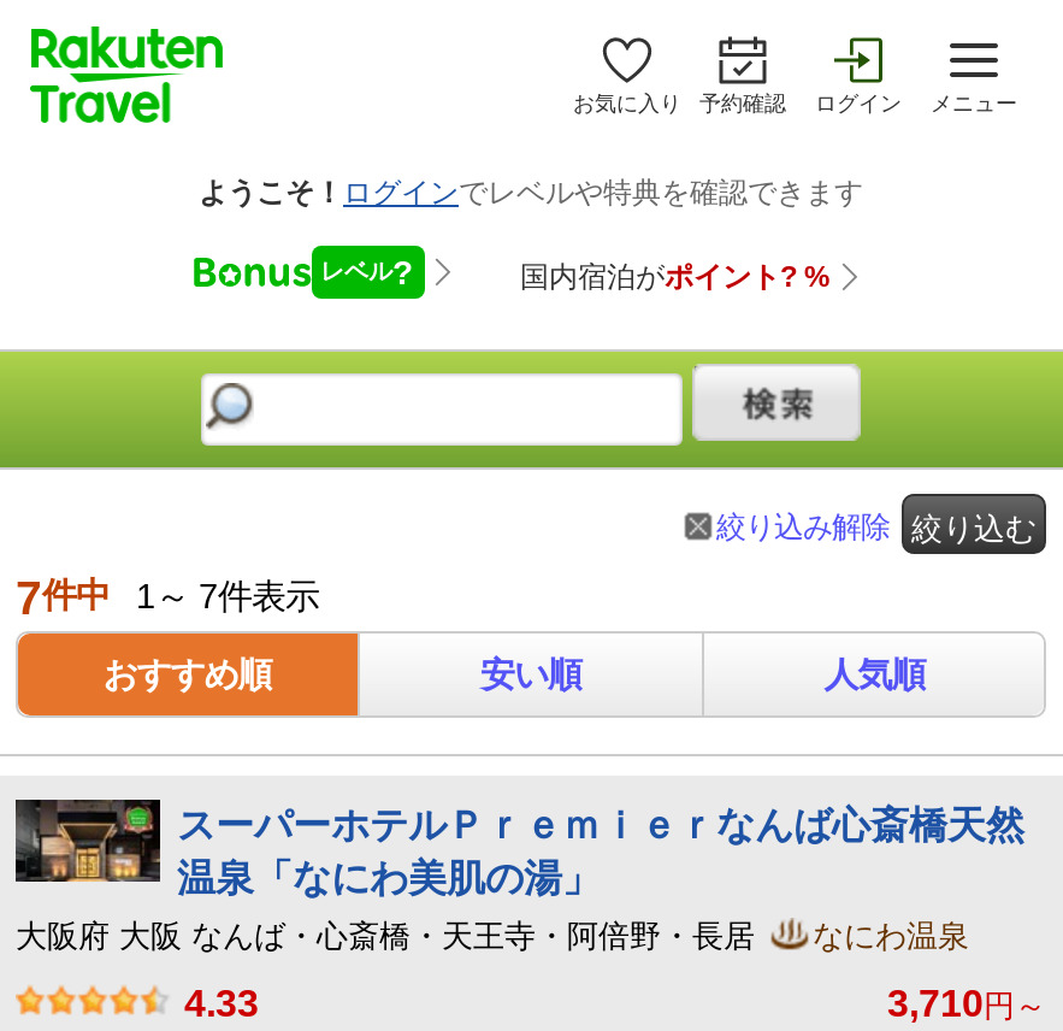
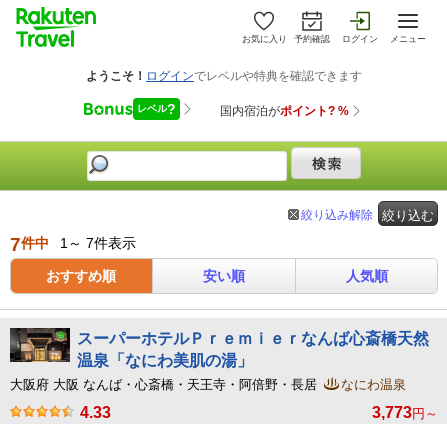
[887,983,1046,1024] 3,710円～ -> [372,404,438,421] 3,773円～

